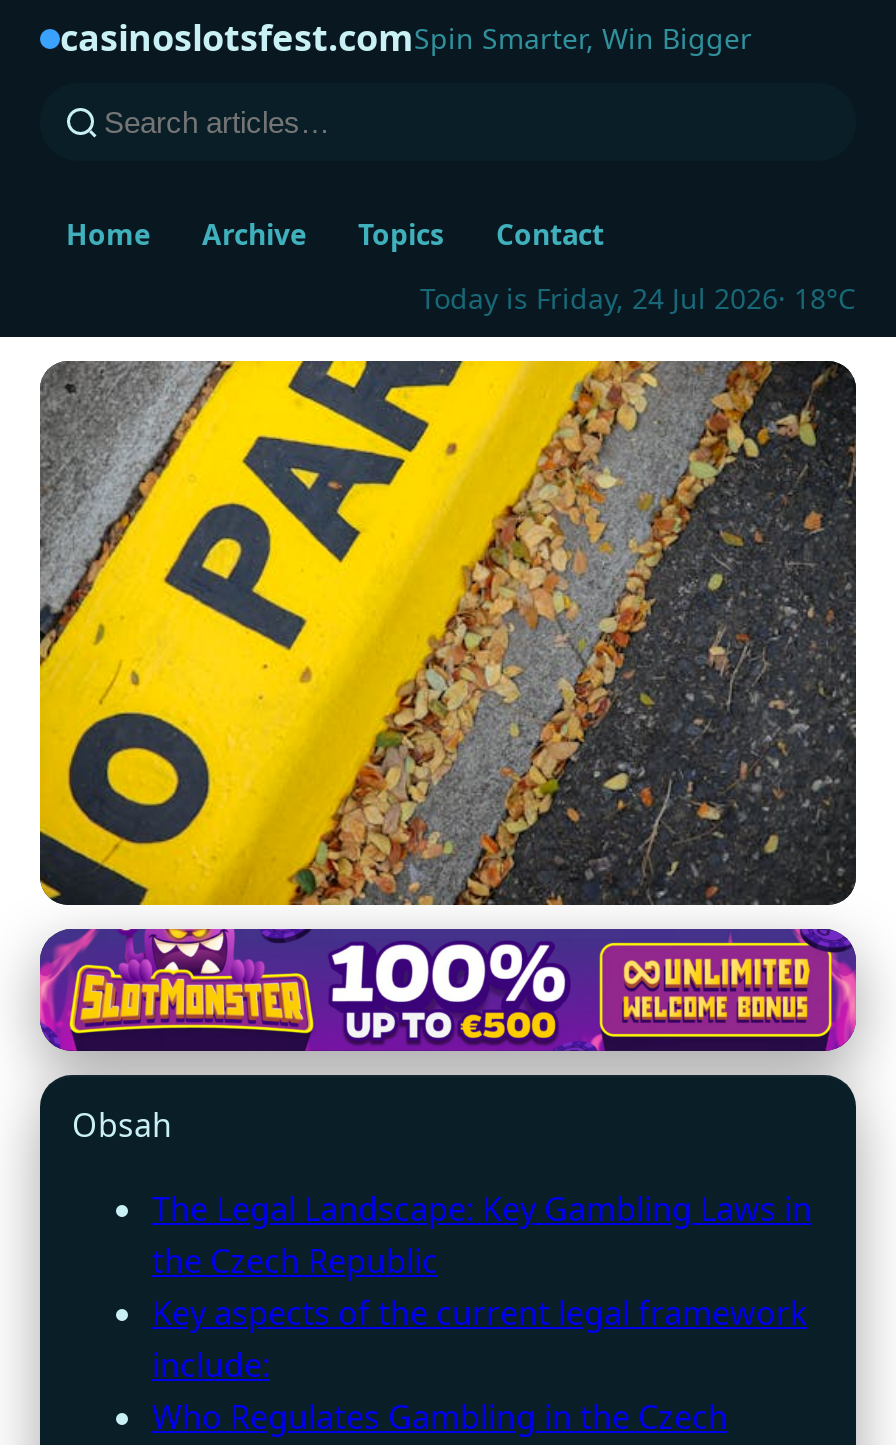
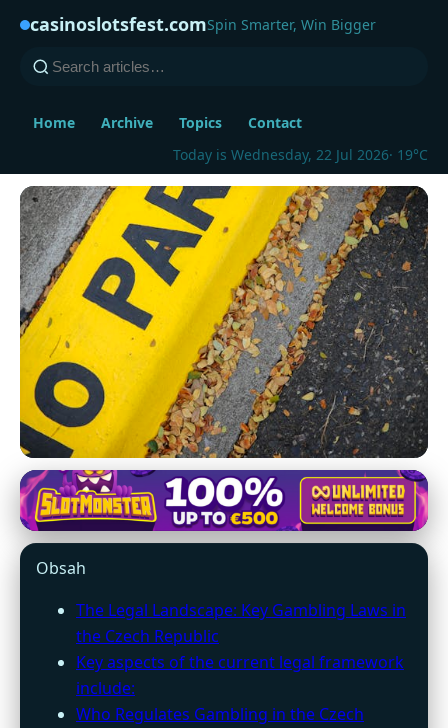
[420,279,856,317] Today is Friday, 24 Jul 2026 · 18°C -> [173,145,428,164] Today is Wednesday, 22 Jul 2026 · 19°C

